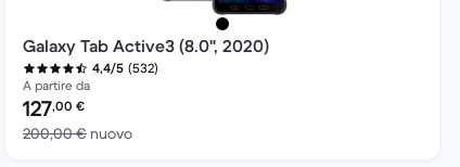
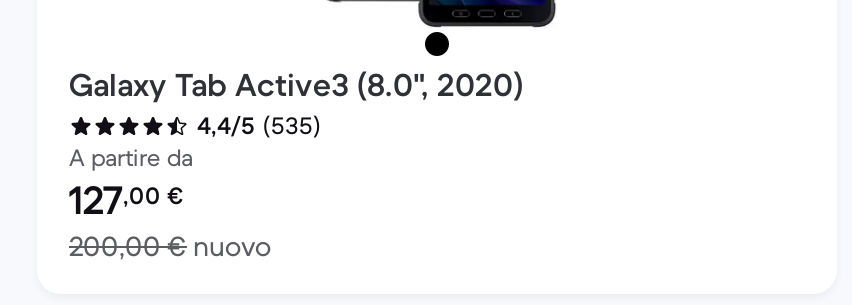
[92,59,158,76] 4,4/5 (532) -> [197,109,321,140] 4,4/5 (535)

